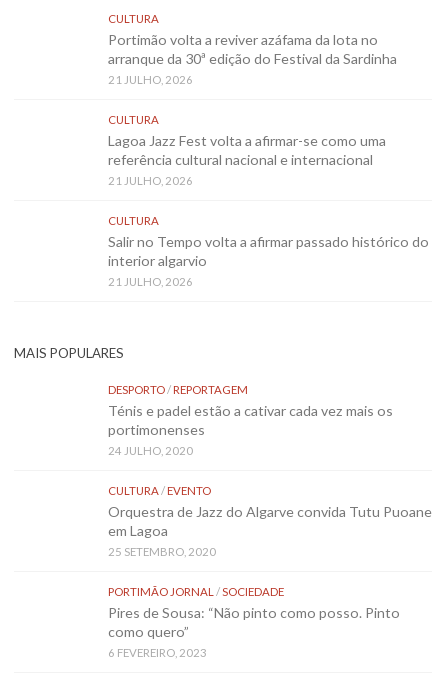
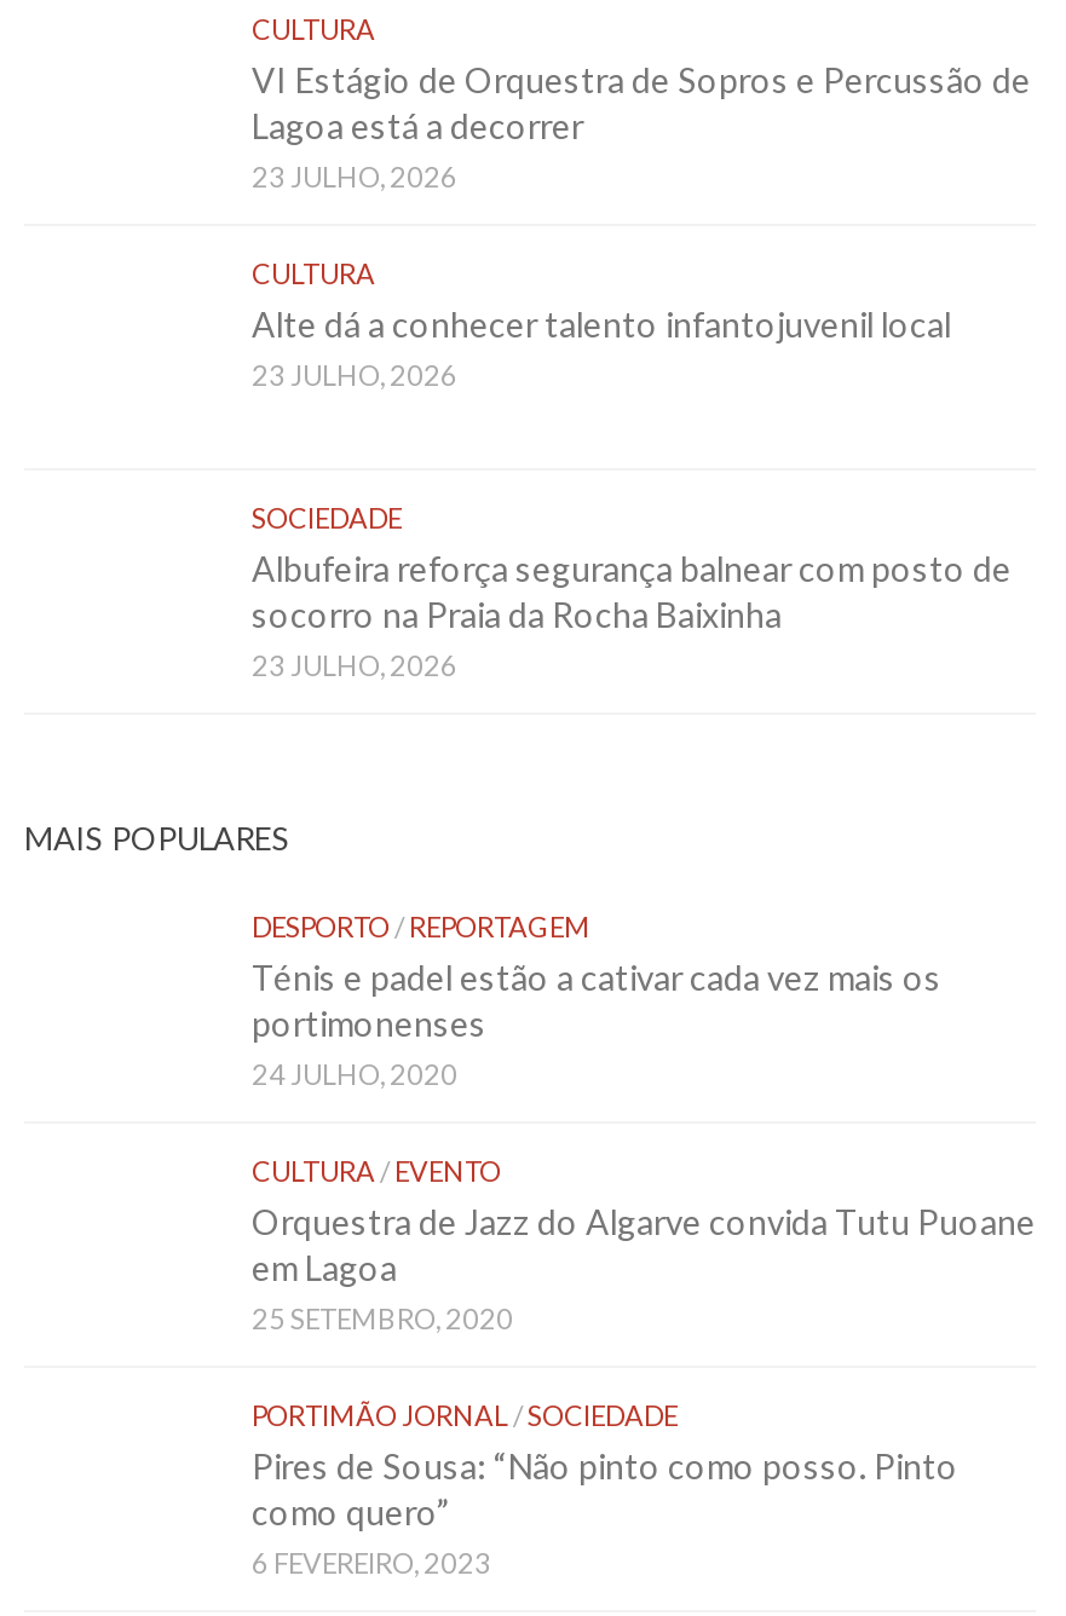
[108,31,397,86] Portimão volta a reviver azáfama da lota no | arranque da 30ª edição do Festival da Sardinha | 21 JULHO, 2026 -> [252,60,1031,193] VI Estágio de Orquestra de Sopros e Percussão de | Lagoa está a decorrer | 23 JULHO, 2026
[108,132,386,187] Lagoa Jazz Fest volta a afirmar-se como uma | referência cultural nacional e internacional | 21 JULHO, 2026 -> [252,304,951,391] Alte dá a conhecer talento infantojuvenil local | 23 JULHO, 2026
[108,214,429,288] CULTURA | Salir no Tempo volta a afirmar passado histórico do | interior algarvio | 21 JULHO, 2026 -> [252,502,1012,681] SOCIEDADE | Albufeira reforça segurança balnear com posto de | socorro na Praia da Rocha Baixinha | 23 JULHO, 2026

